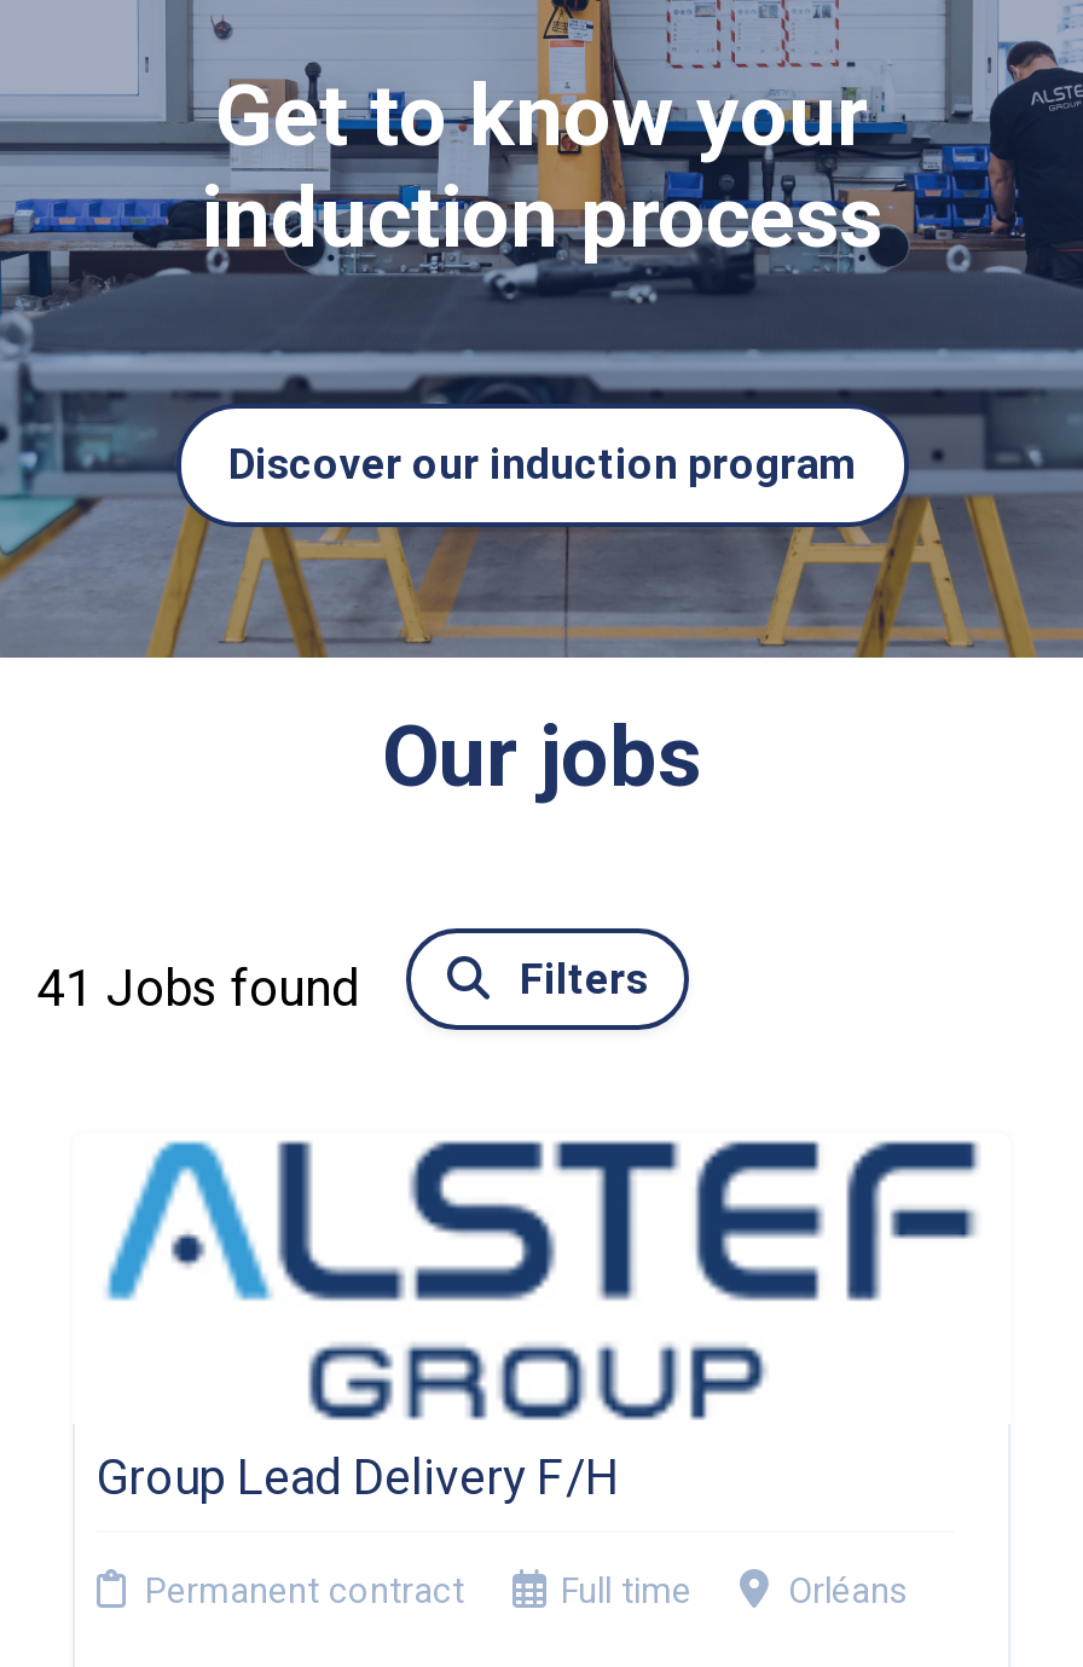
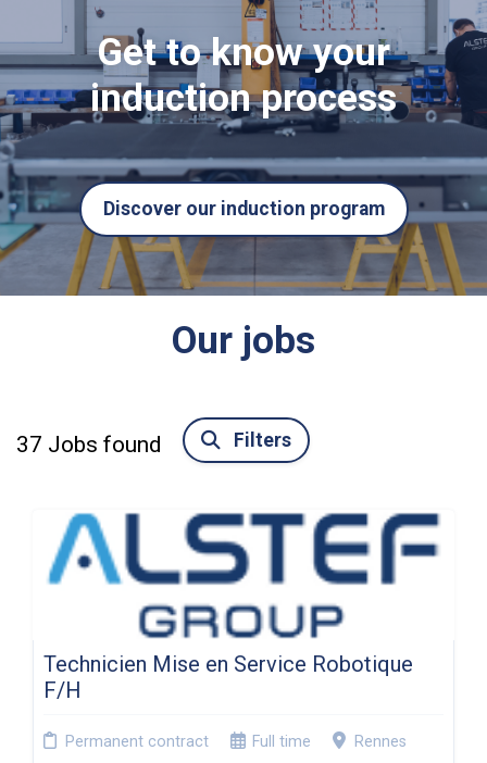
[36,960,358,1018] 41 Jobs found -> [16,431,161,458] 37 Jobs found
[97,1448,621,1506] Group Lead Delivery F/H -> [43,651,413,703] Technicien Mise en Service Robotique | F/H
[788,1572,907,1613] Orléans -> [354,733,407,751] Rennes

